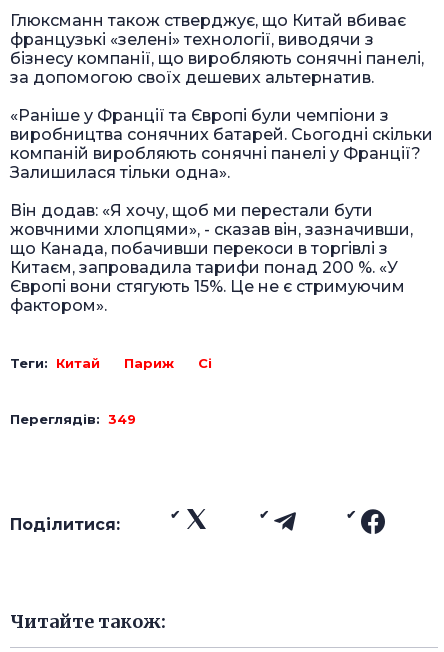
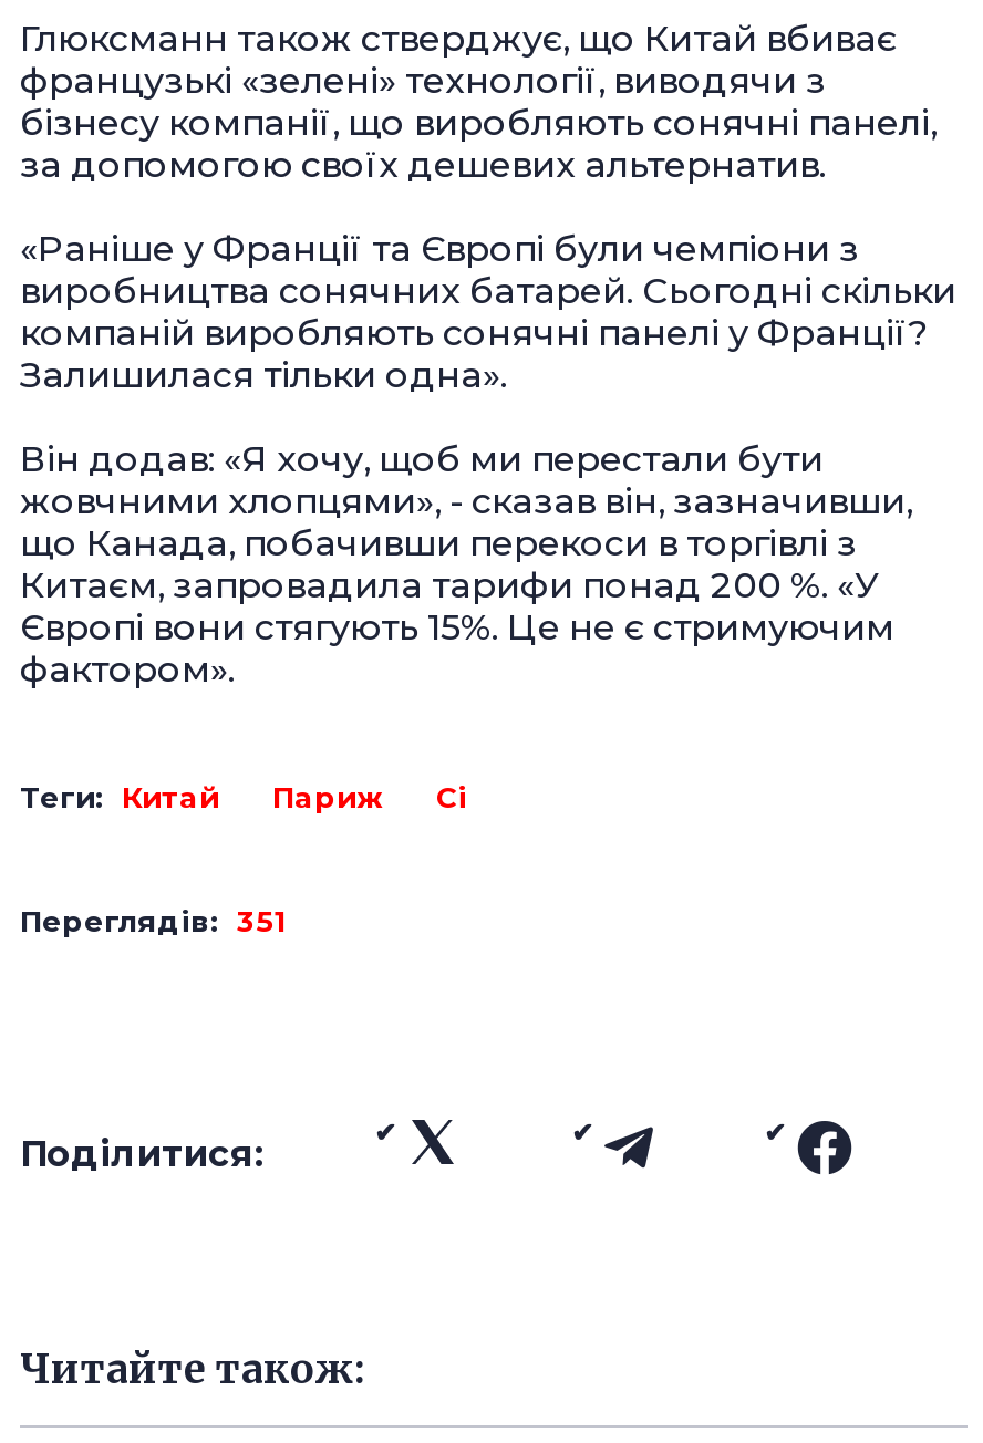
[10,411,136,427] Переглядів: 349 -> [20,903,288,938] Переглядів: 351

